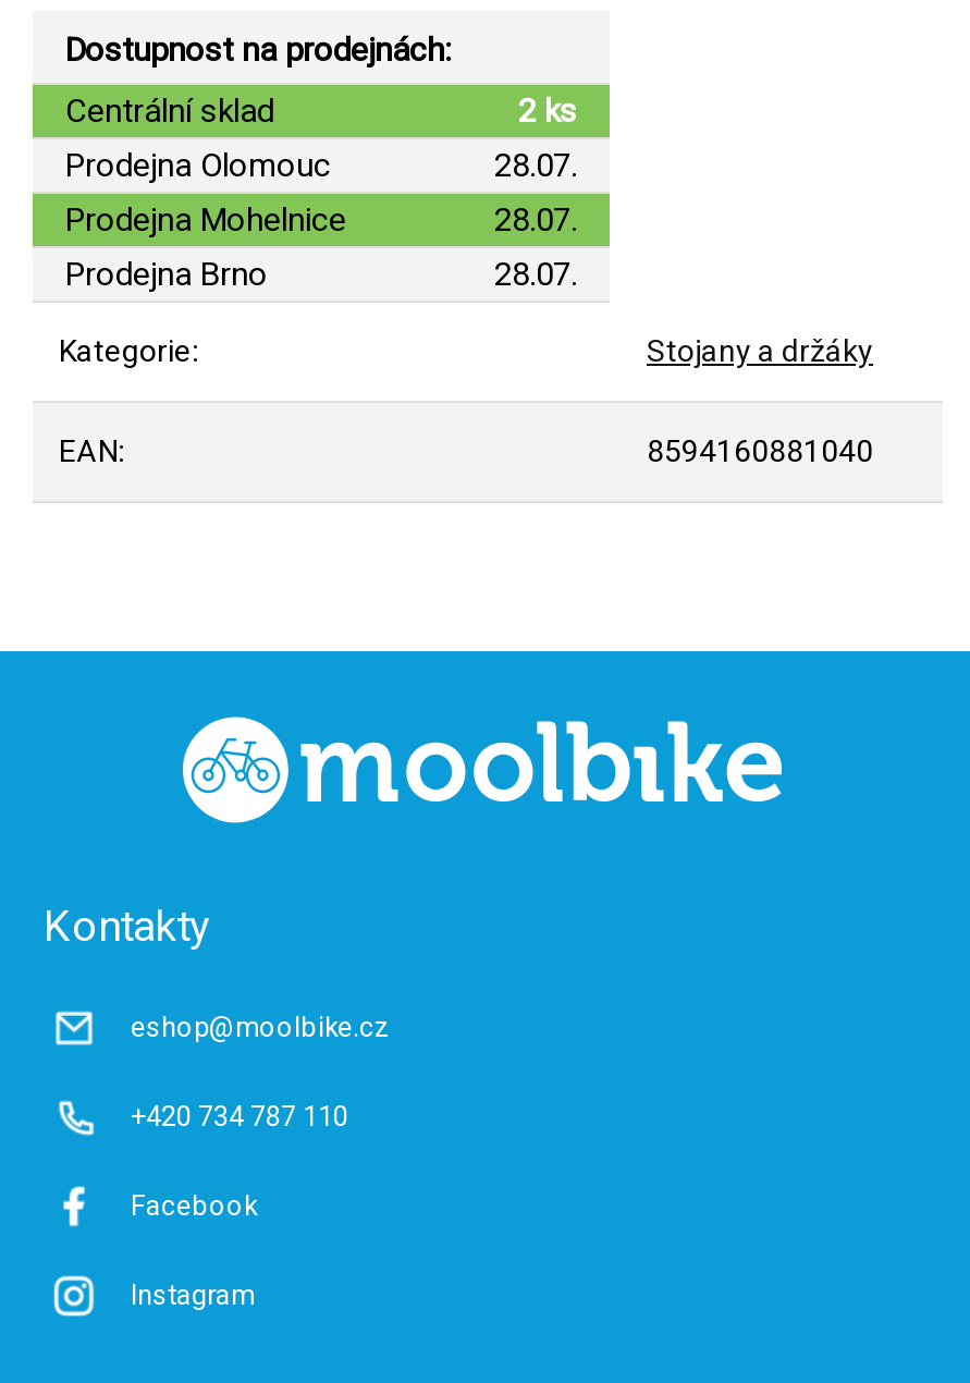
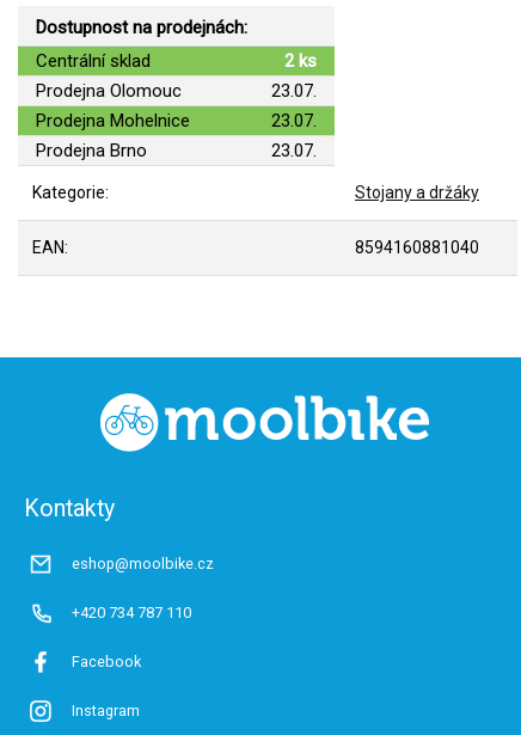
[494,145,577,184] 28.07. -> [271,79,317,101] 23.07.
[494,199,577,238] 28.07. -> [271,109,317,131] 23.07.
[494,254,577,293] 28.07. -> [271,139,317,161] 23.07.

